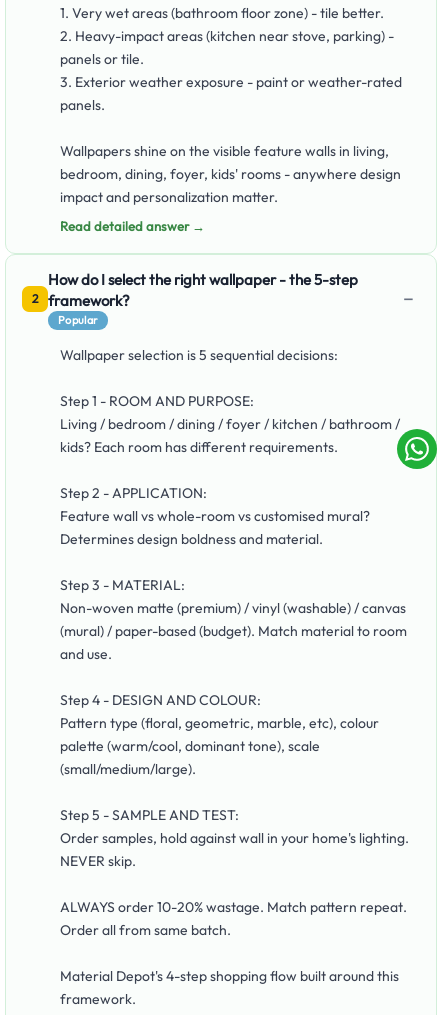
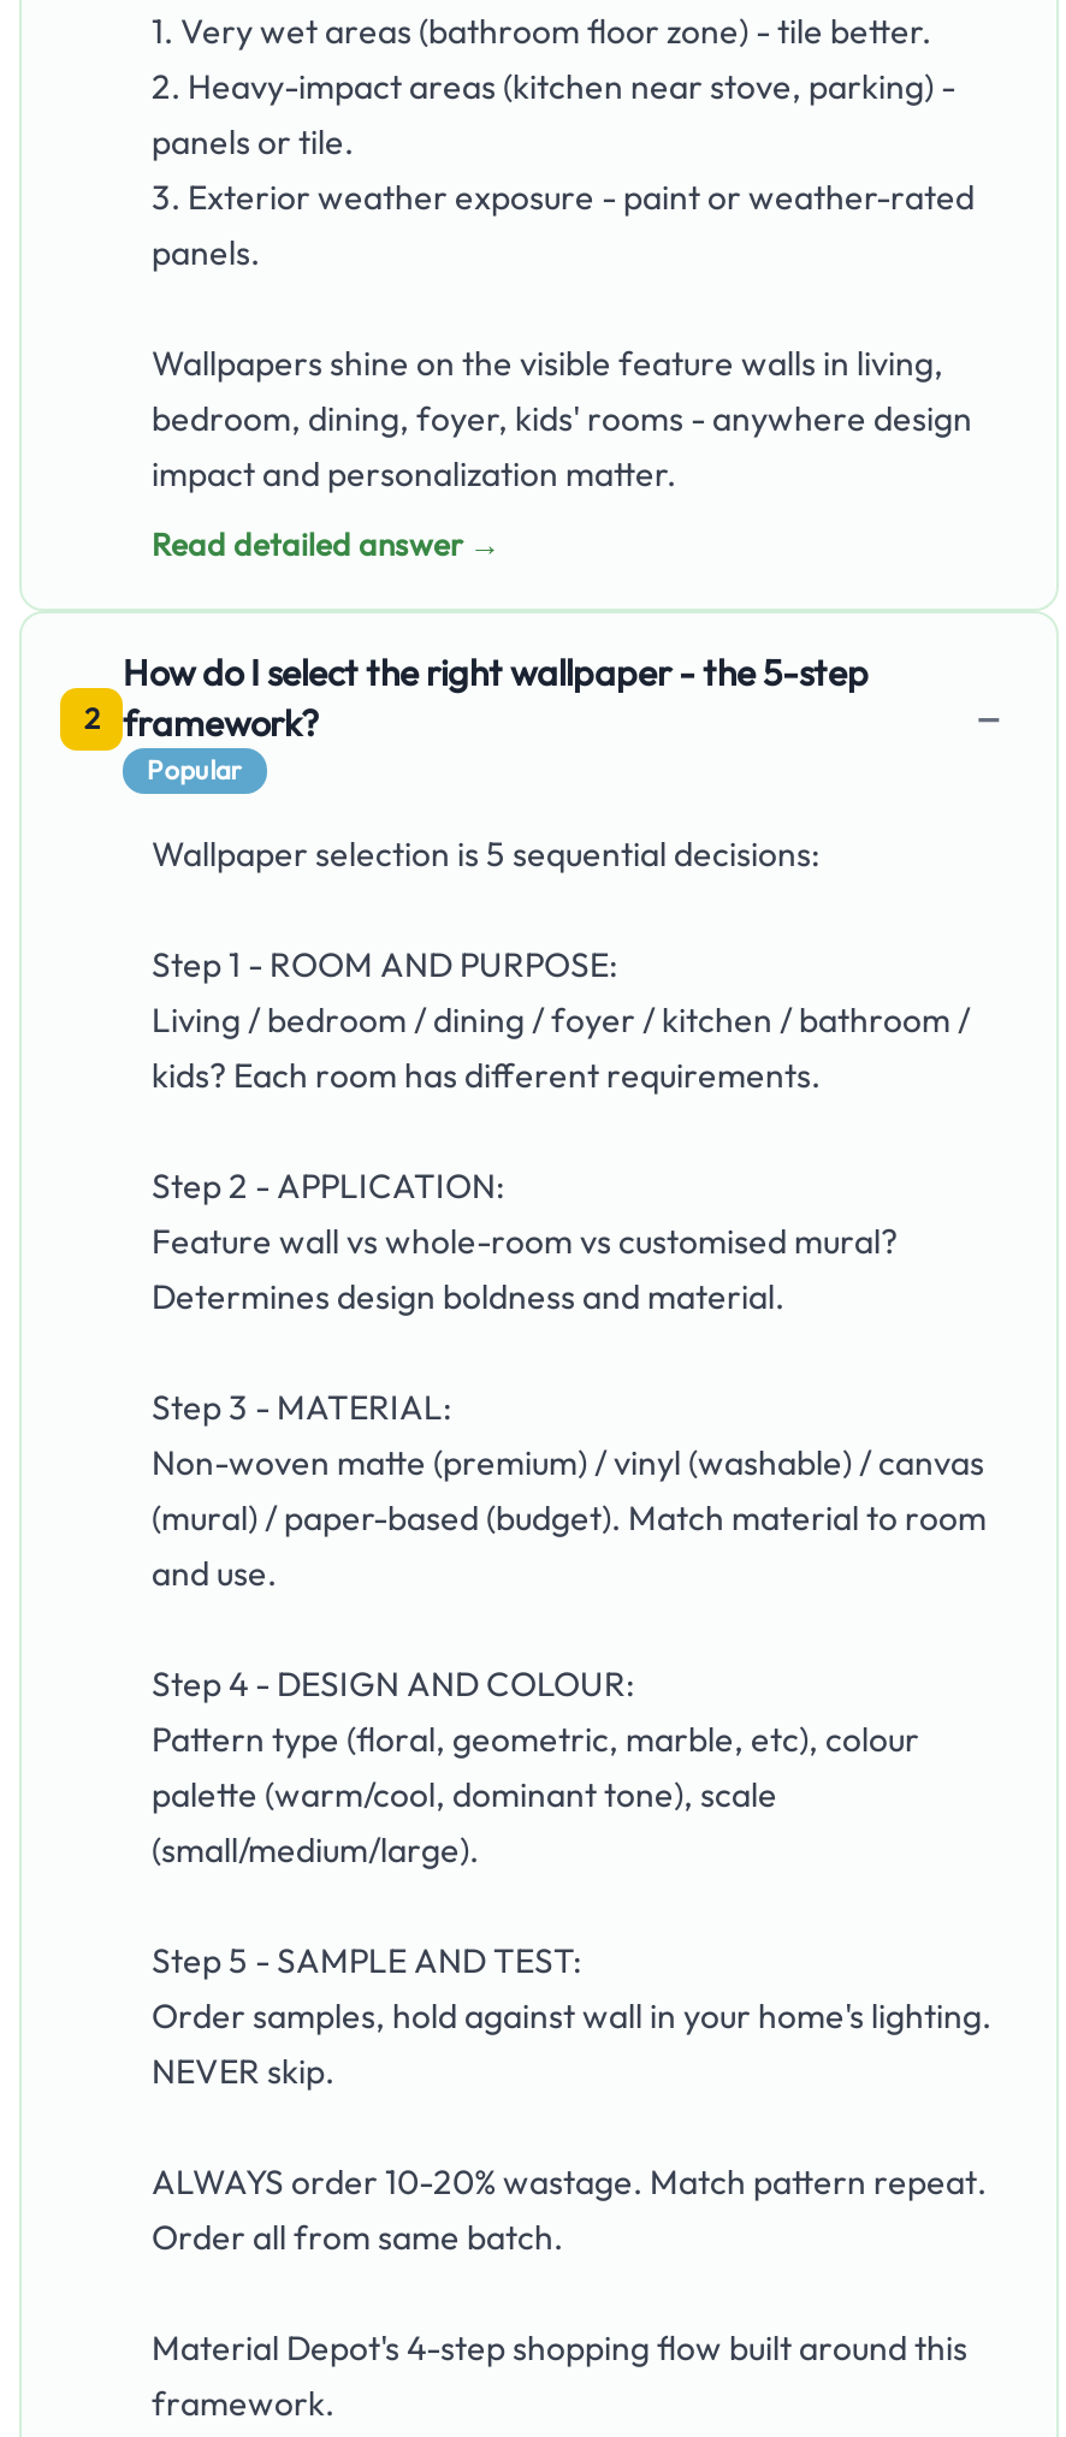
[396,428,438,470] [image] -> none

